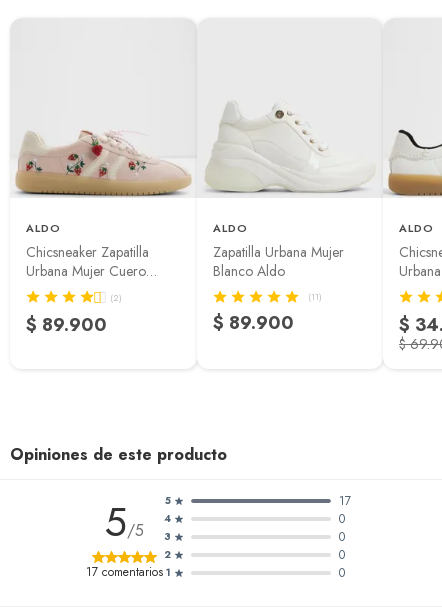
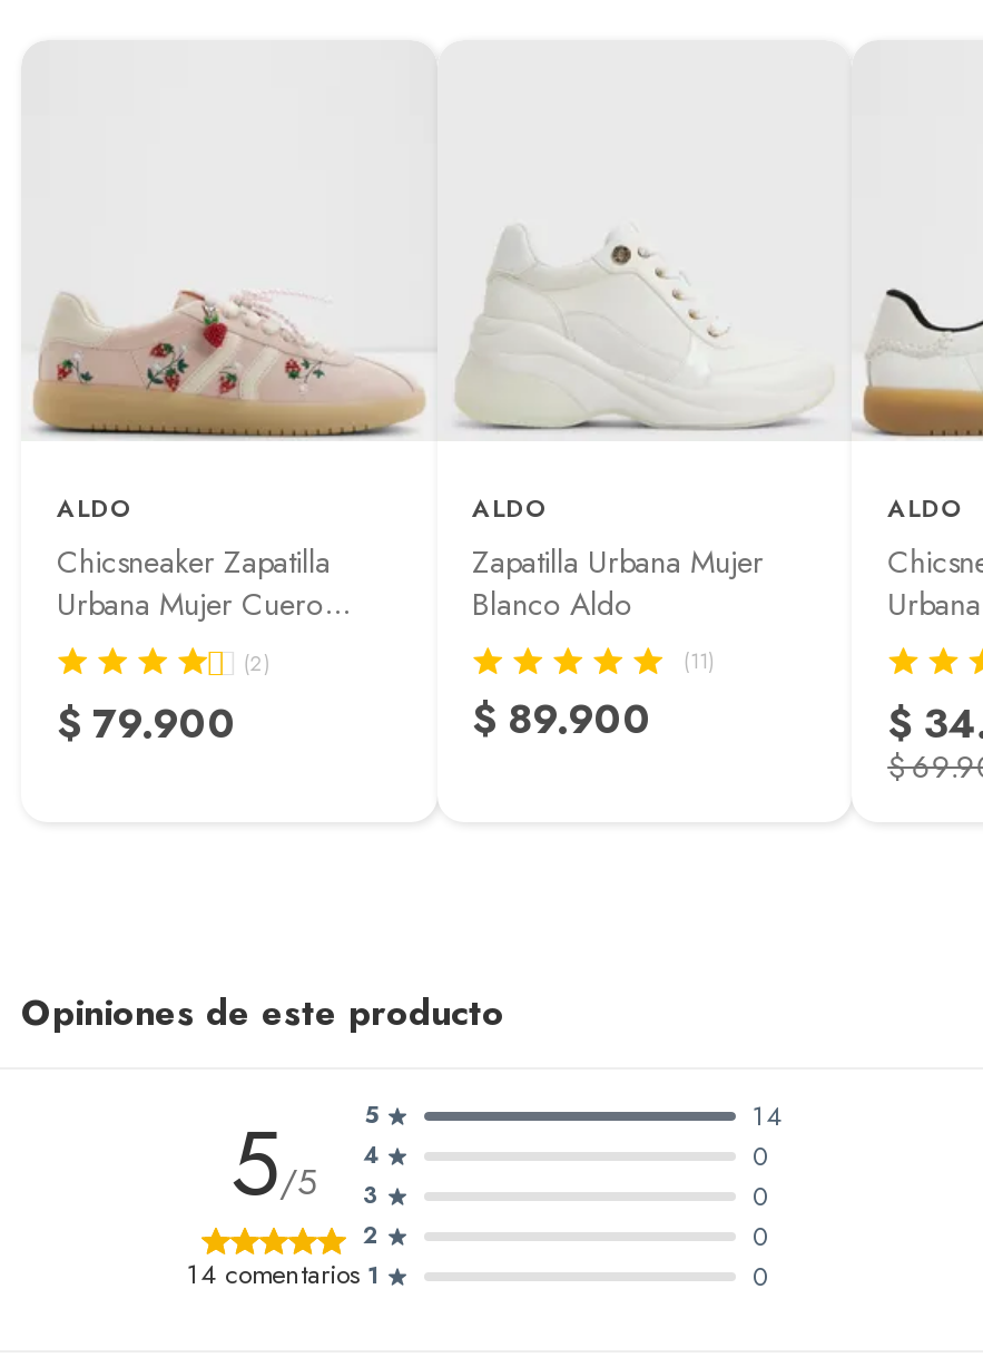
[26,311,107,337] $ 89.900 -> [57,694,237,752] $ 79.900
[338,491,350,509] 17 -> [753,1095,782,1135] 14
[85,562,170,580] 17 comentarios 1 -> [187,1253,379,1293] 14 comentarios 1

